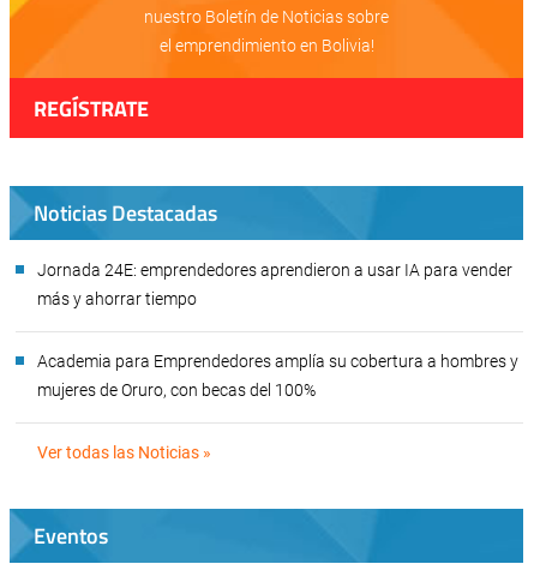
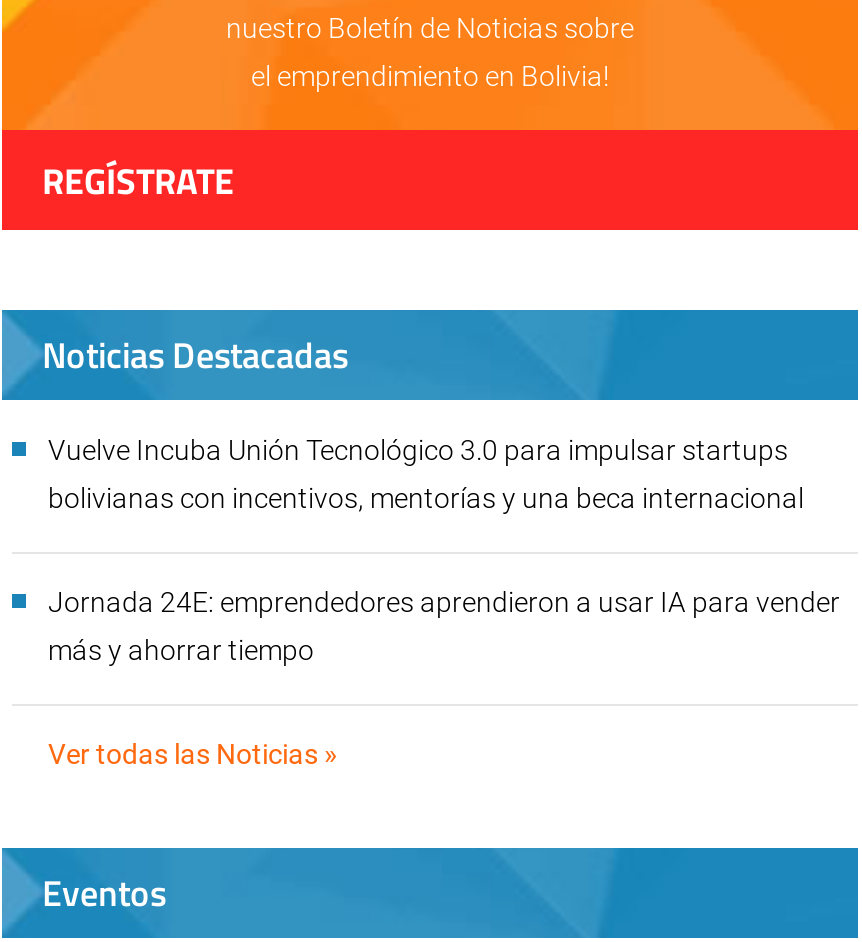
none -> [48,434,810,514] Vuelve Incuba Unión Tecnológico 3.0 para impulsar startups | bolivianas con incentivos, mentorías y una beca internacional
moved [37,260,512,308] -> [48,586,840,666]: Jornada 24E: emprendedores aprendieron a usar IA para vender | más y ahorrar tiempo
[37,352,518,400] Academia para Emprendedores amplía su cobertura a hombres y | mujeres de Oruro, con becas del 100% -> none

